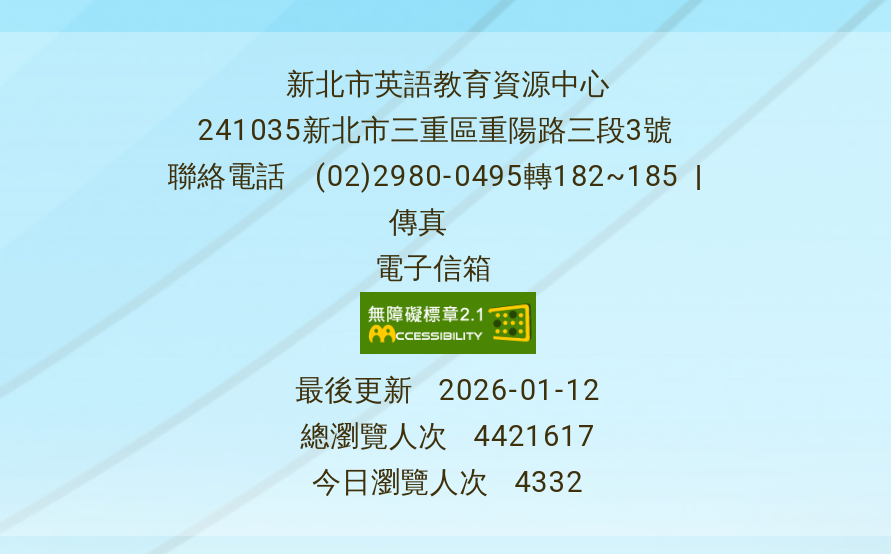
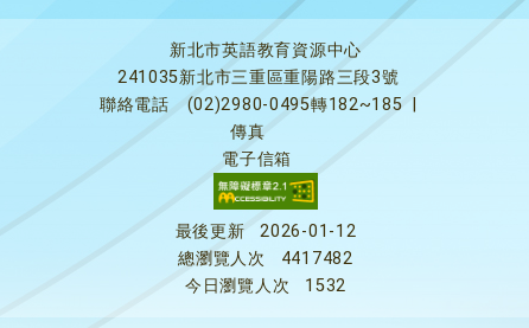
[301,420,595,454] 總瀏覽人次 4421617 -> [178,249,353,269] 總瀏覽人次 4417482
[312,466,584,500] 今日瀏覽人次 4332 -> [185,276,346,296] 今日瀏覽人次 1532

